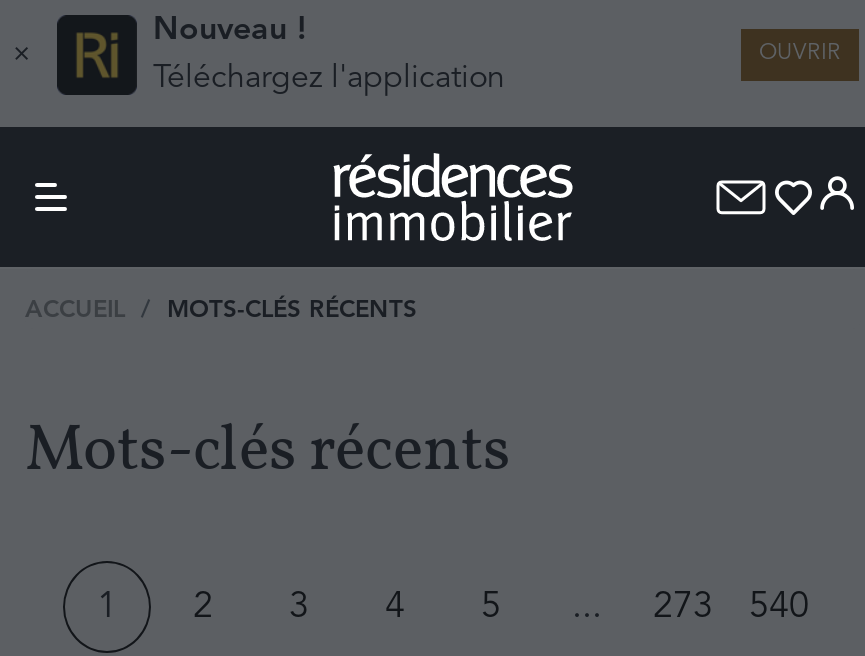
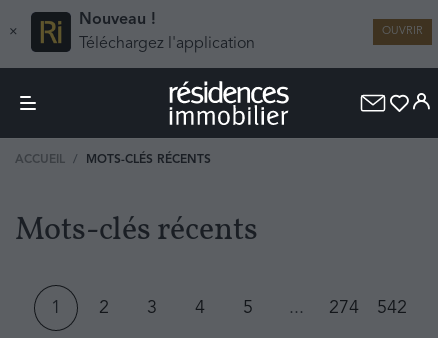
[653,589,713,625] 273 -> [329,299,359,317] 274
[749,589,809,625] 540 -> [377,299,407,317] 542

